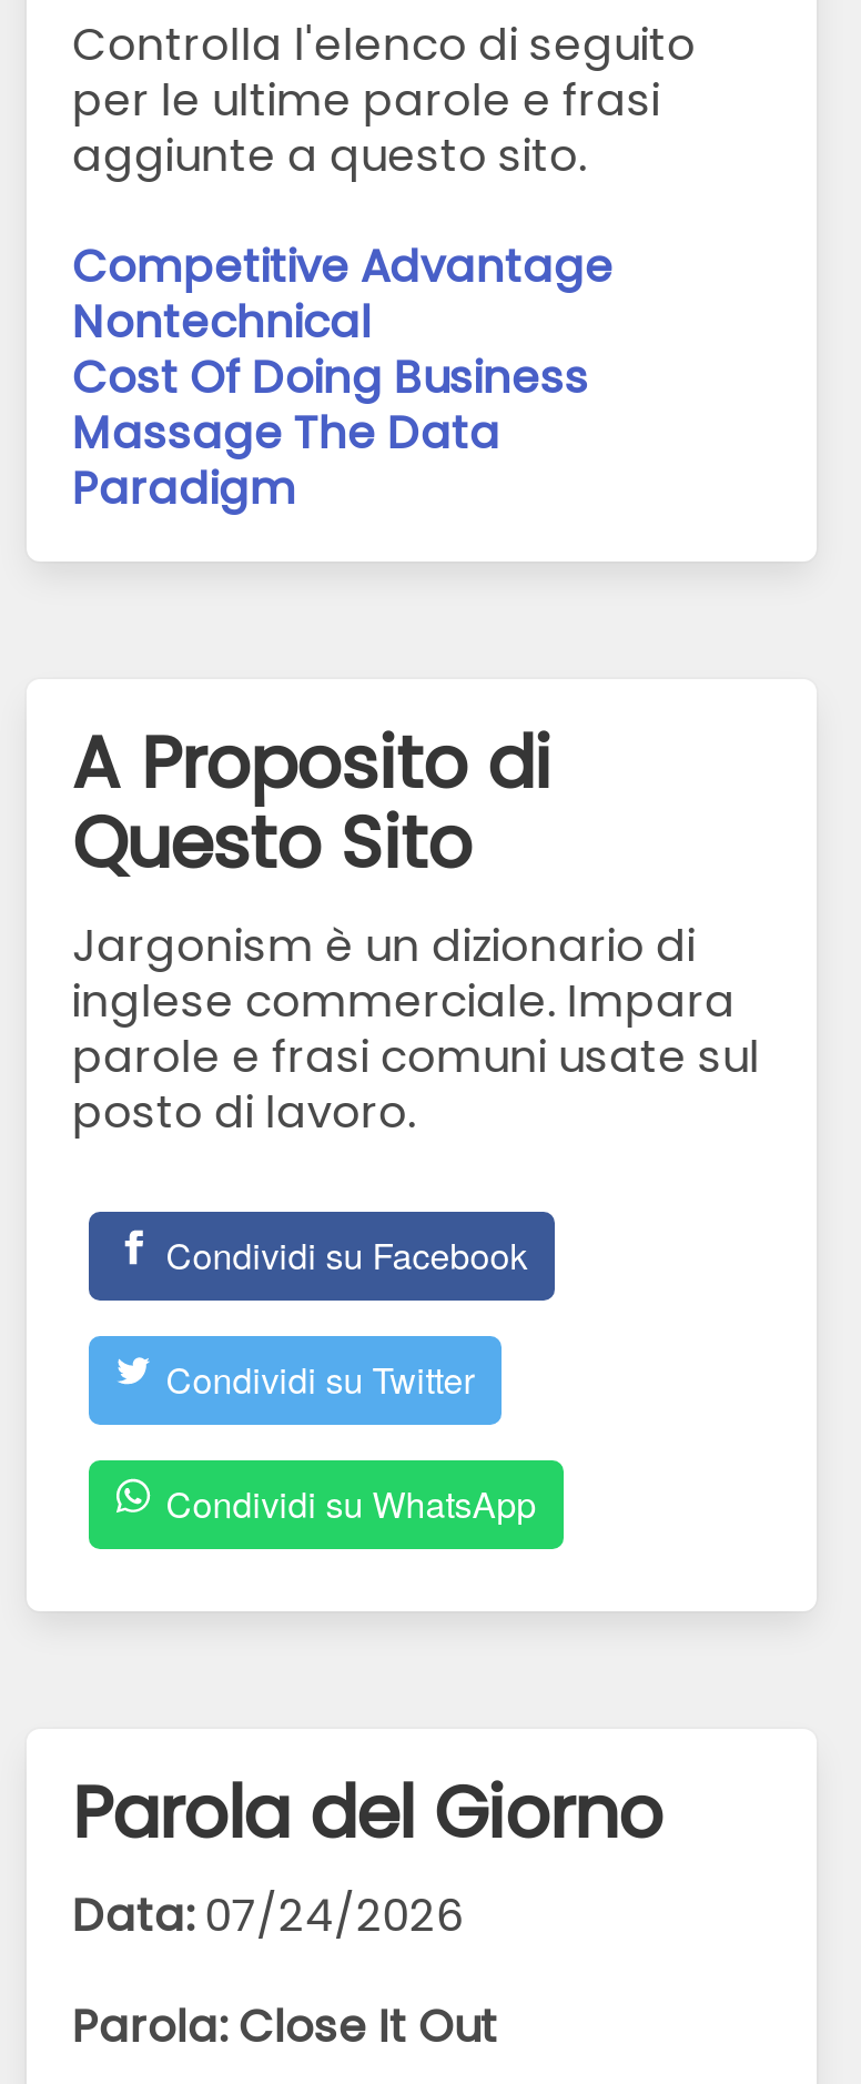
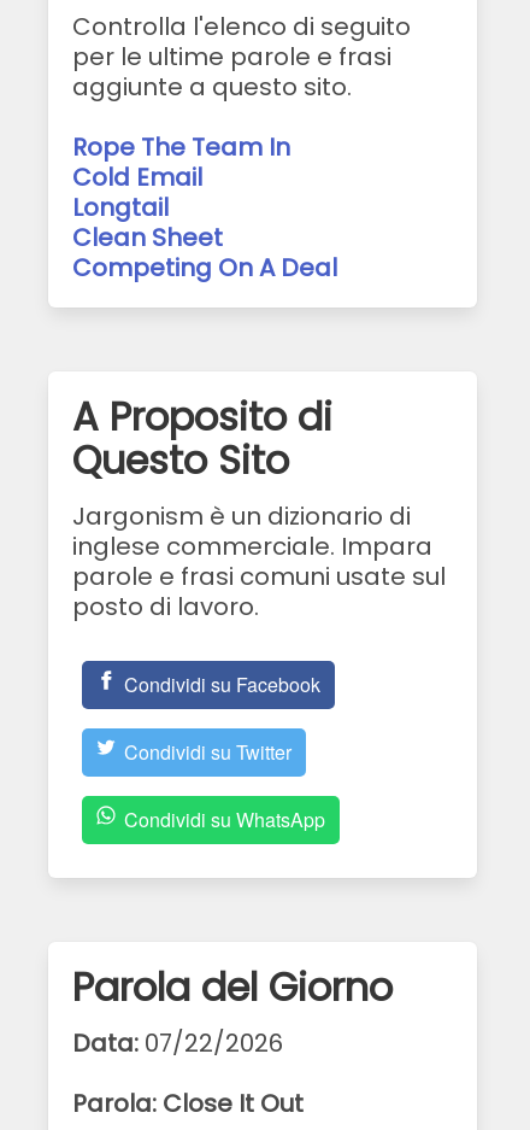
[72,234,613,518] Competitive Advantage | Nontechnical | Cost Of Doing Business | Massage The Data | Paradigm -> [73,130,338,284] Rope The Team In | Cold Email | Longtail | Clean Sheet | Competing On A Deal
[72,1883,462,1946] Data: 07/24/2026 -> [73,1026,284,1060] Data: 07/22/2026

